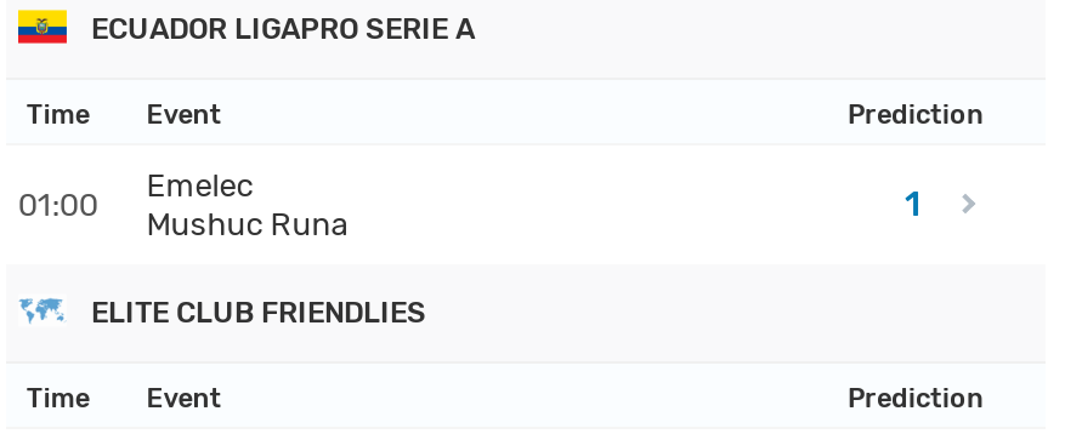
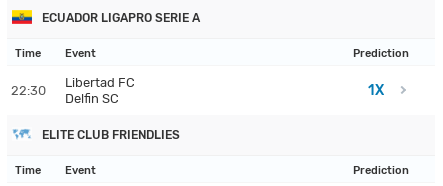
[146,167,922,242] Emelec | Mushuc Runa | 1 -> [65,75,384,106] Libertad FC | Delfin SC | 1X
[18,186,98,223] 01:00 -> [11,83,46,98] 22:30

